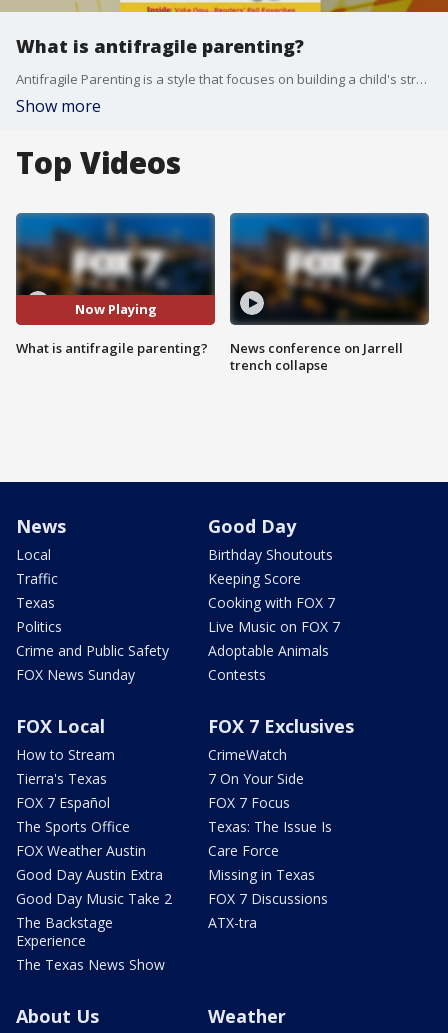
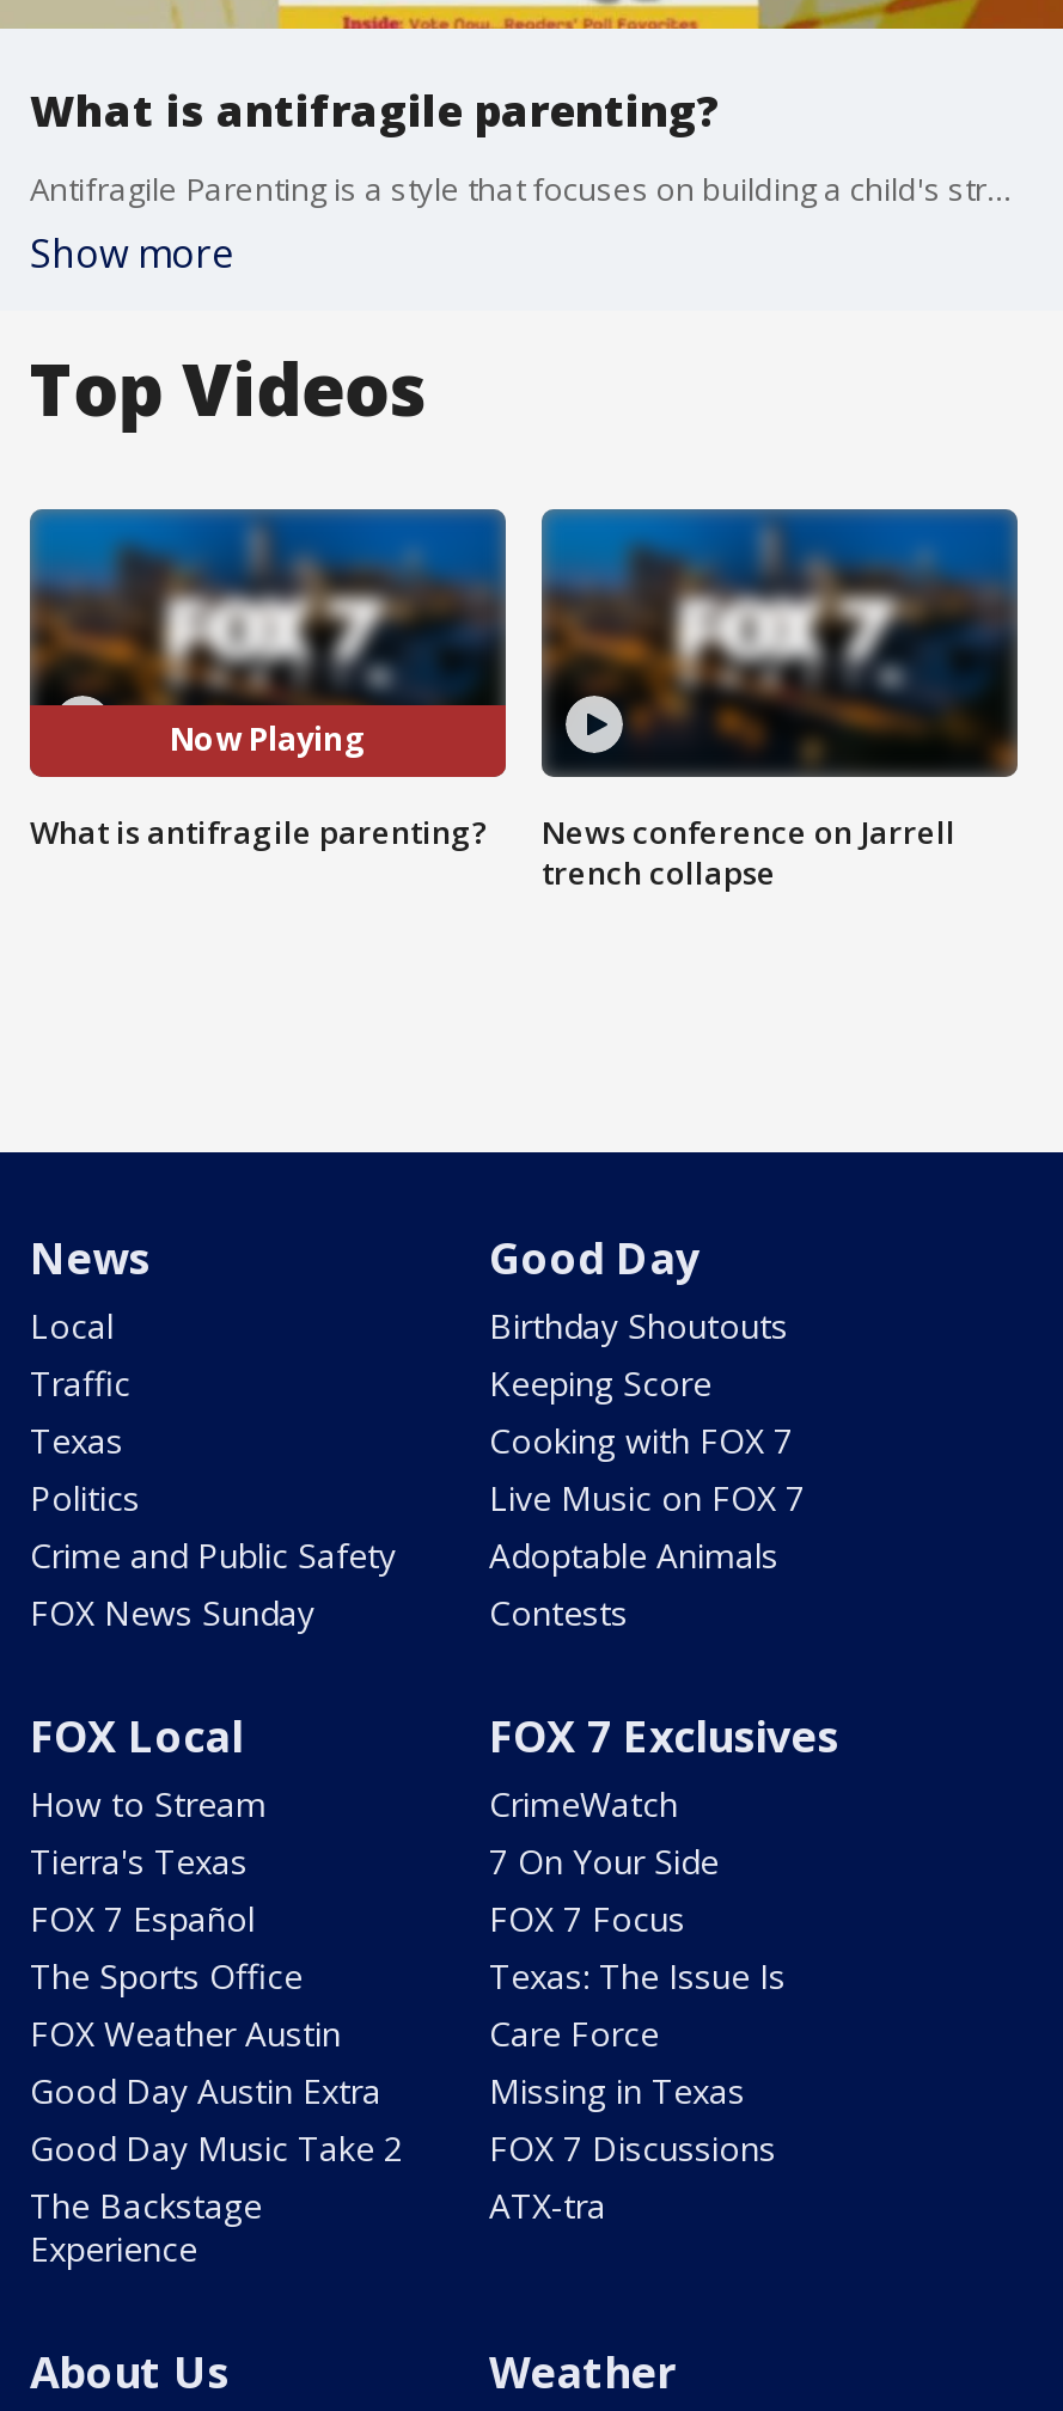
[16,955,165,974] The Texas News Show -> none

